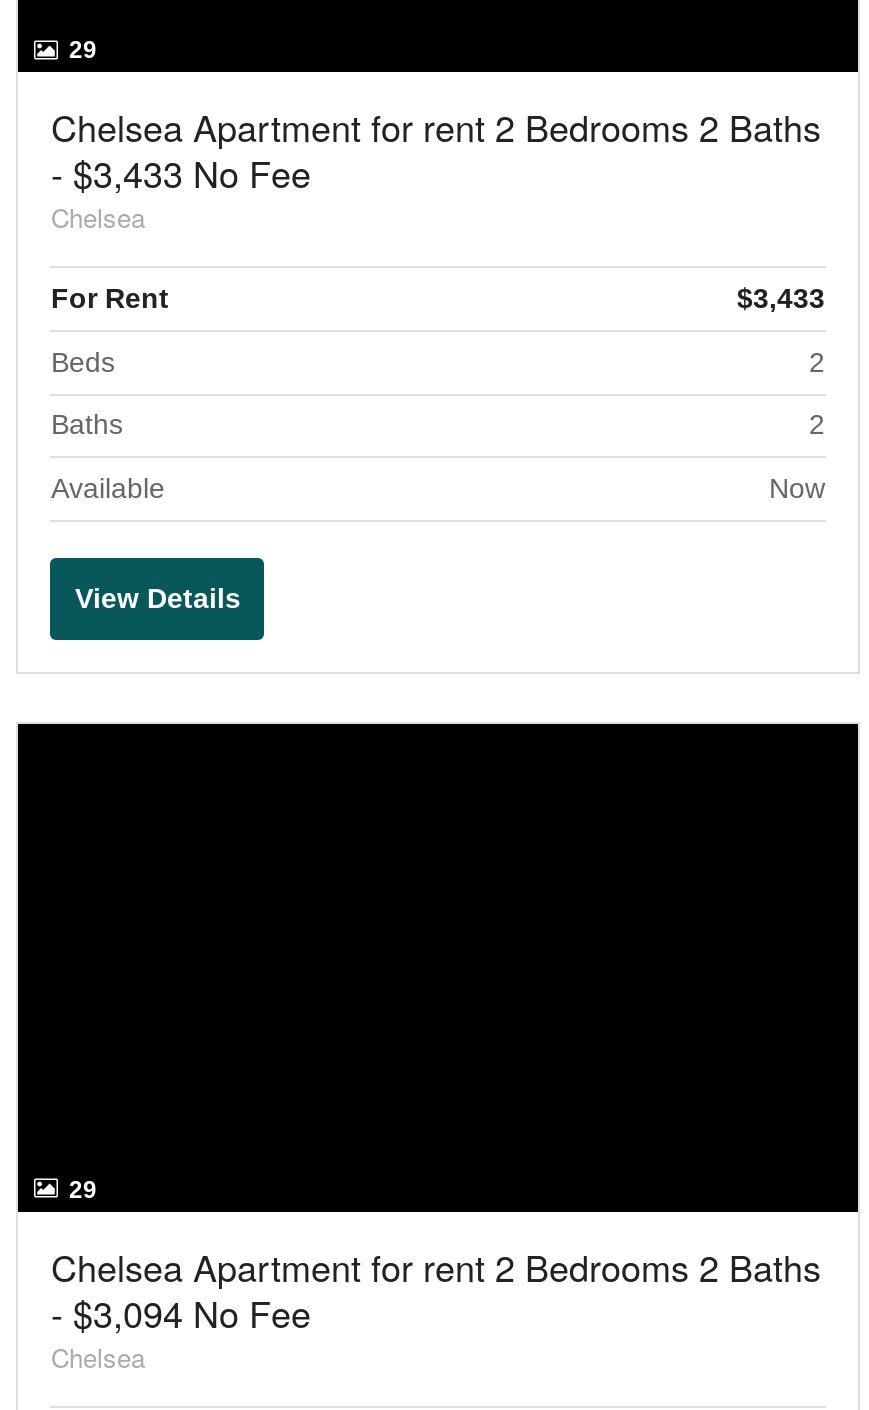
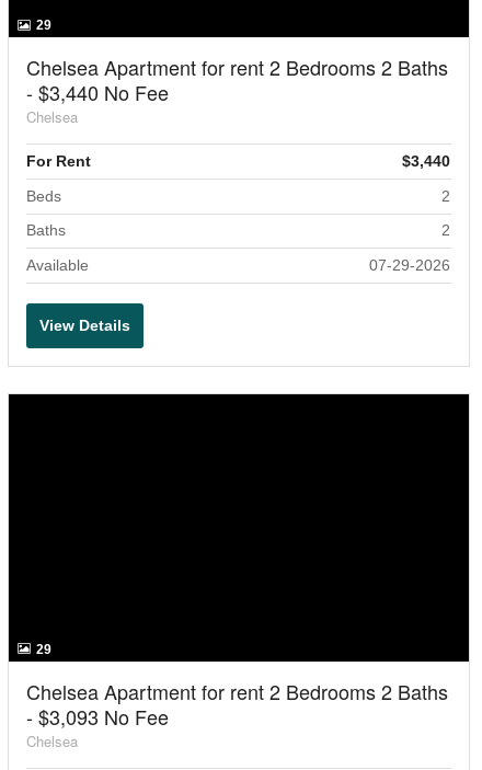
[51,147,311,199] - $3,433 No Fee -> [27,78,169,107] - $3,440 No Fee
[737,282,825,314] $3,433 -> [402,152,451,170] $3,440
[769,472,825,504] Now -> [370,256,451,274] 07-29-2026
[51,1286,311,1338] - $3,094 No Fee -> [27,702,169,730] - $3,093 No Fee

